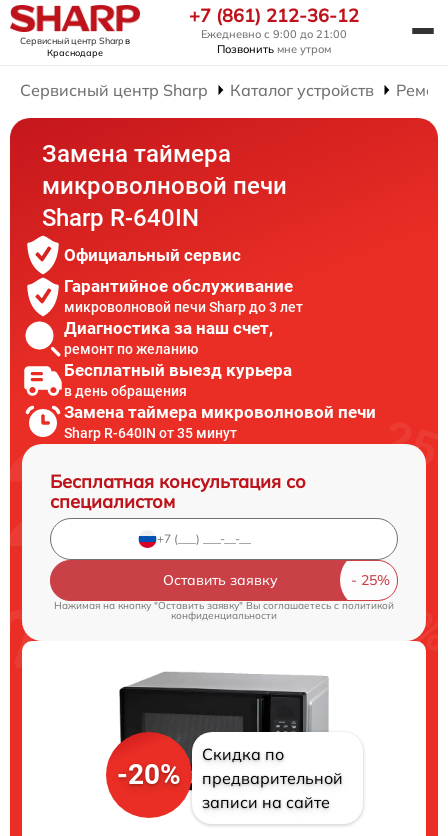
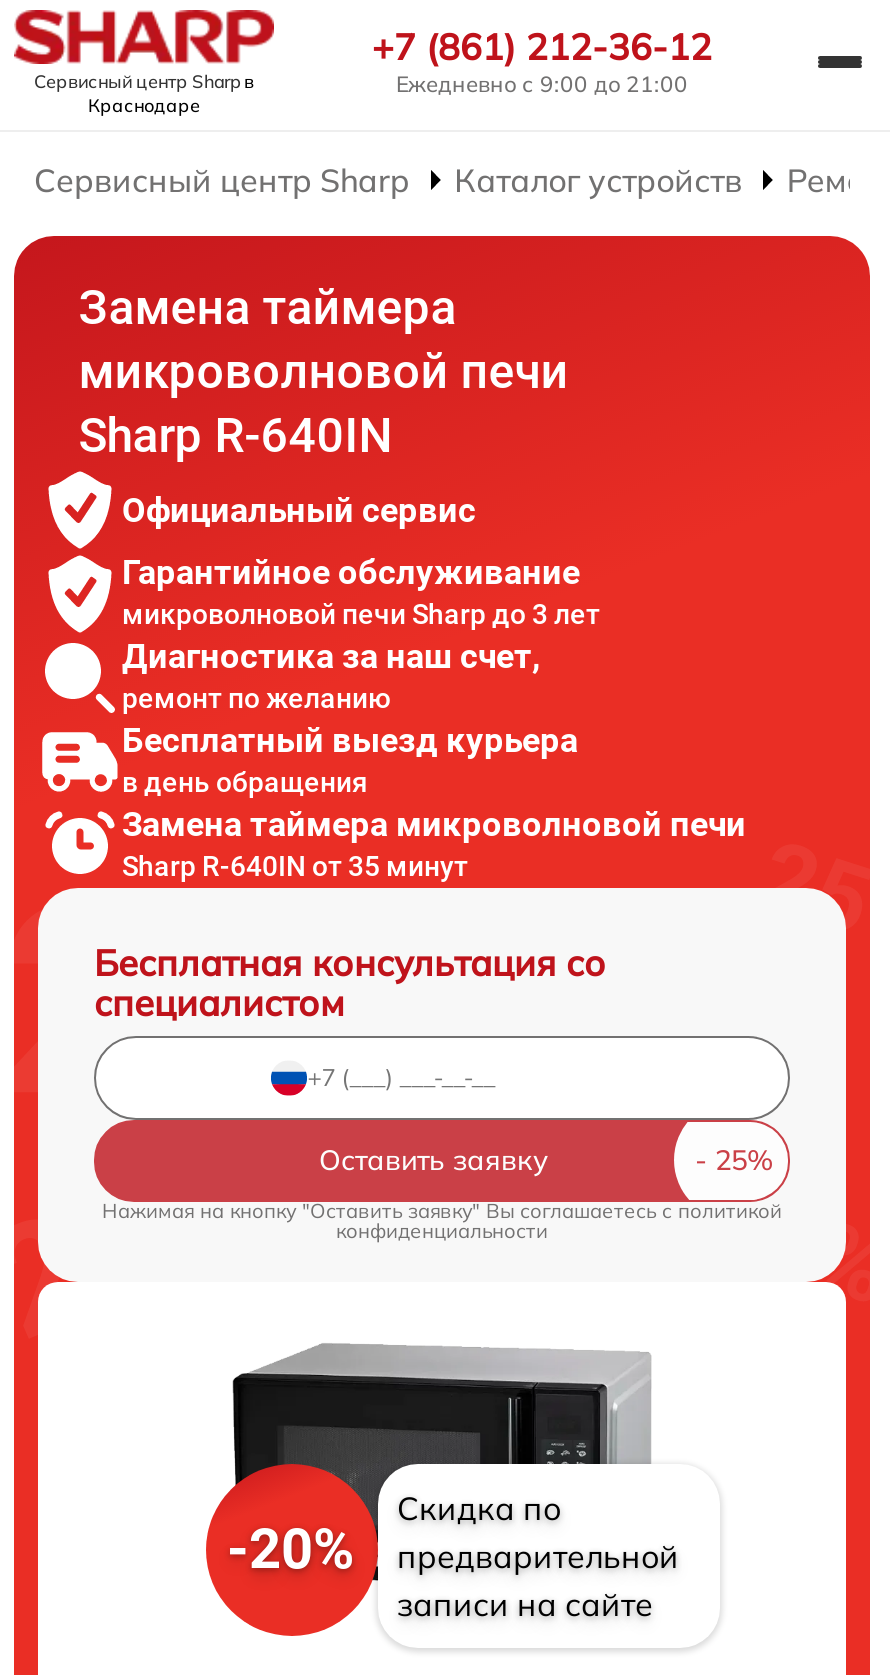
[217,42,331,56] Позвонить мне утром -> none

